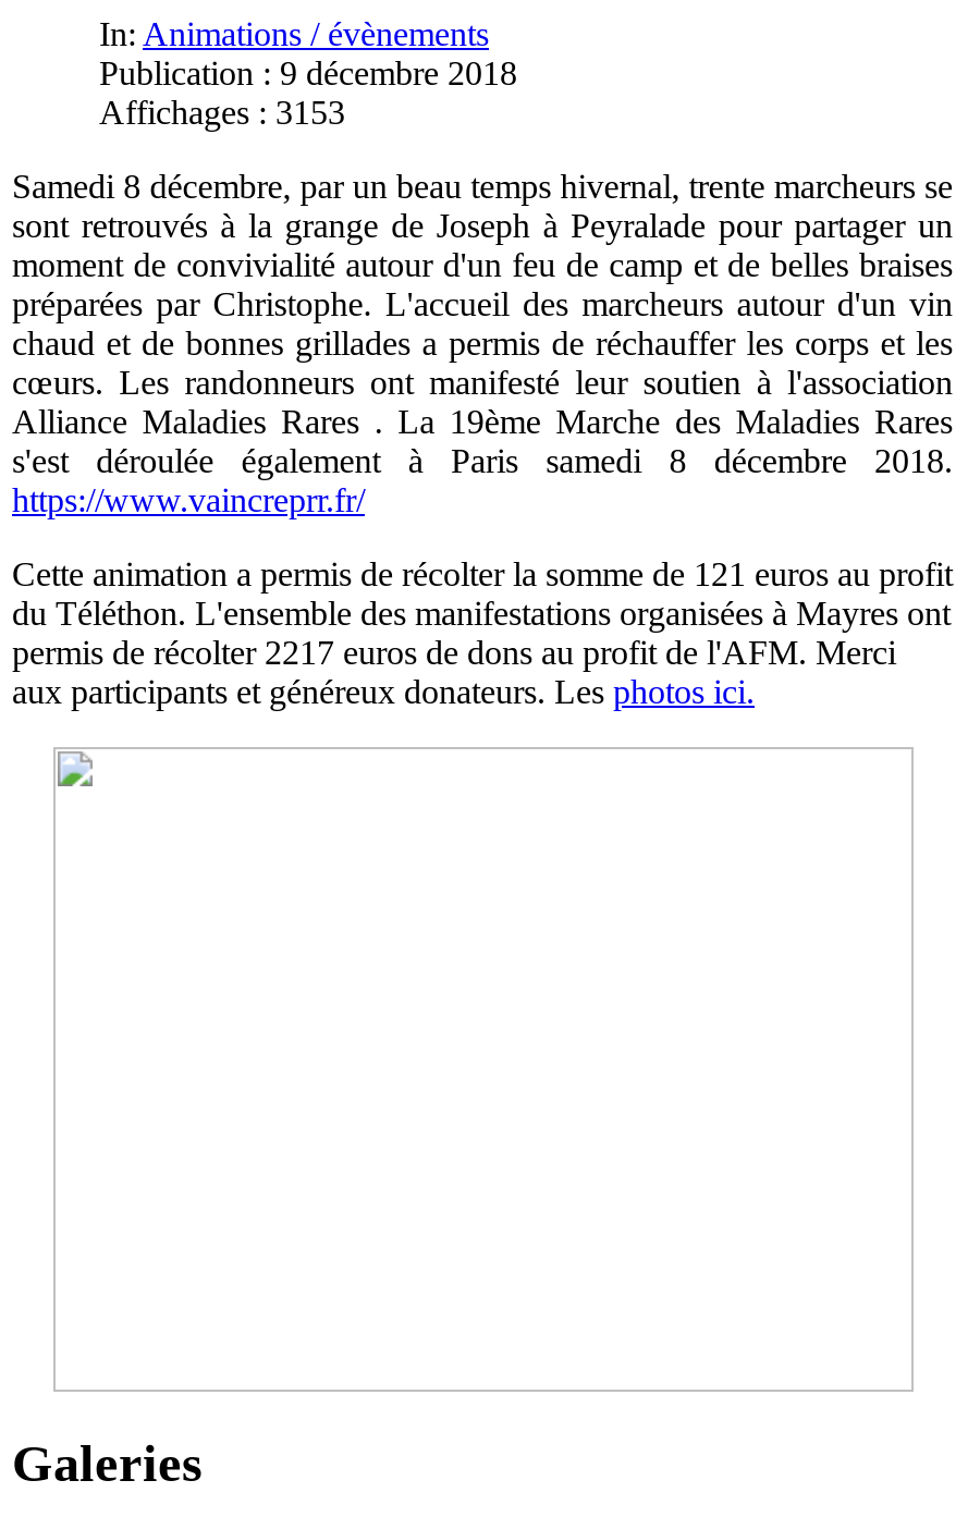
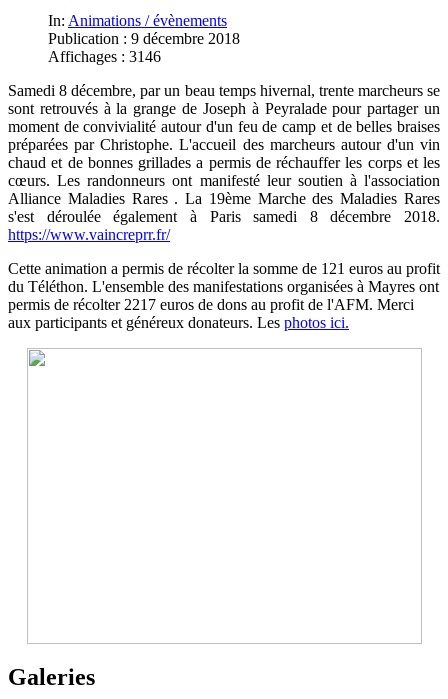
[99,93,345,130] Affichages : 3153 -> [48,48,161,65] Affichages : 3146

